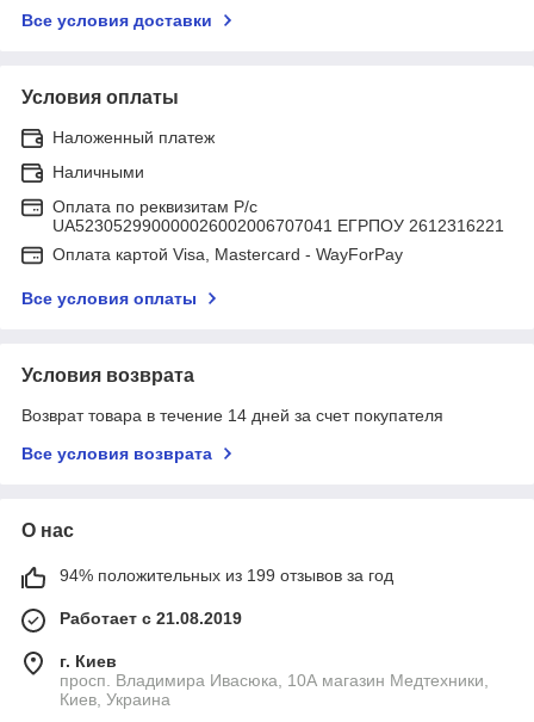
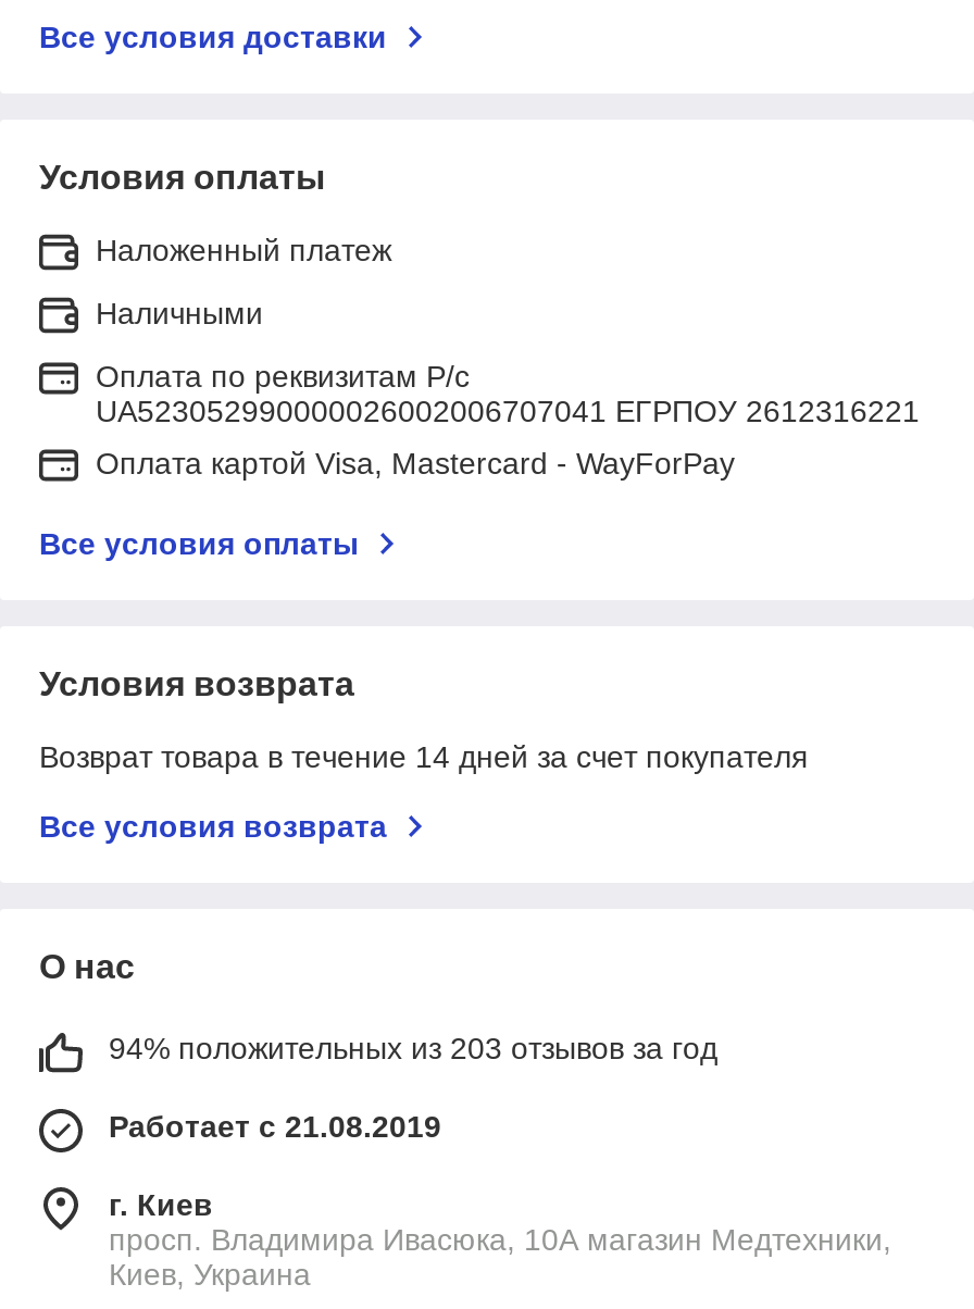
[60,565,393,585] 94% положительных из 199 отзывов за год -> [109,1030,717,1065] 94% положительных из 203 отзывов за год

